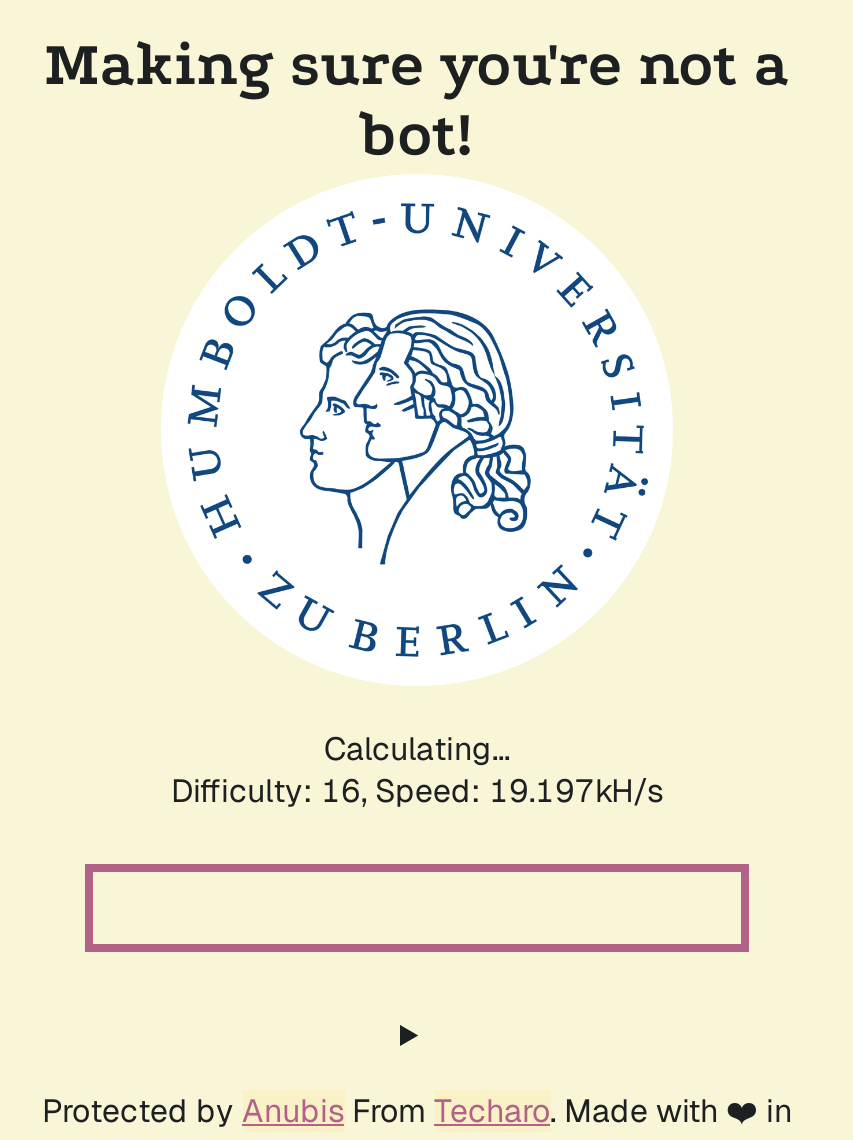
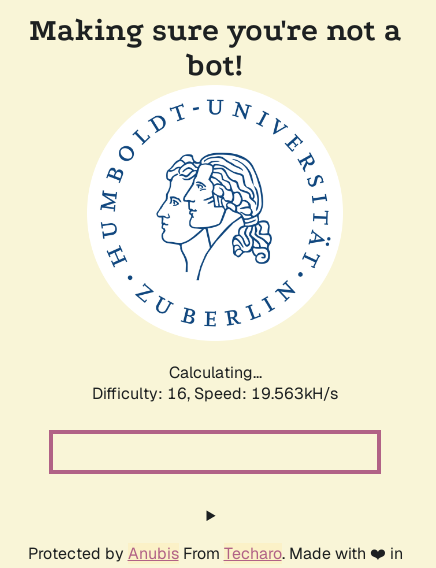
[171,770,663,812] Difficulty: 16, Speed: 19.197kH/s -> [92,383,338,404] Difficulty: 16, Speed: 19.563kH/s

